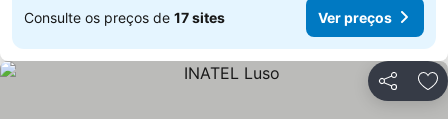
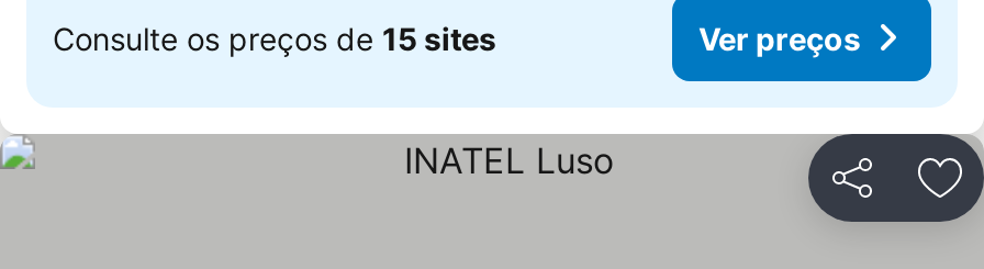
[24,8,225,25] Consulte os preços de 17 sites -> [53,19,496,56] Consulte os preços de 15 sites

